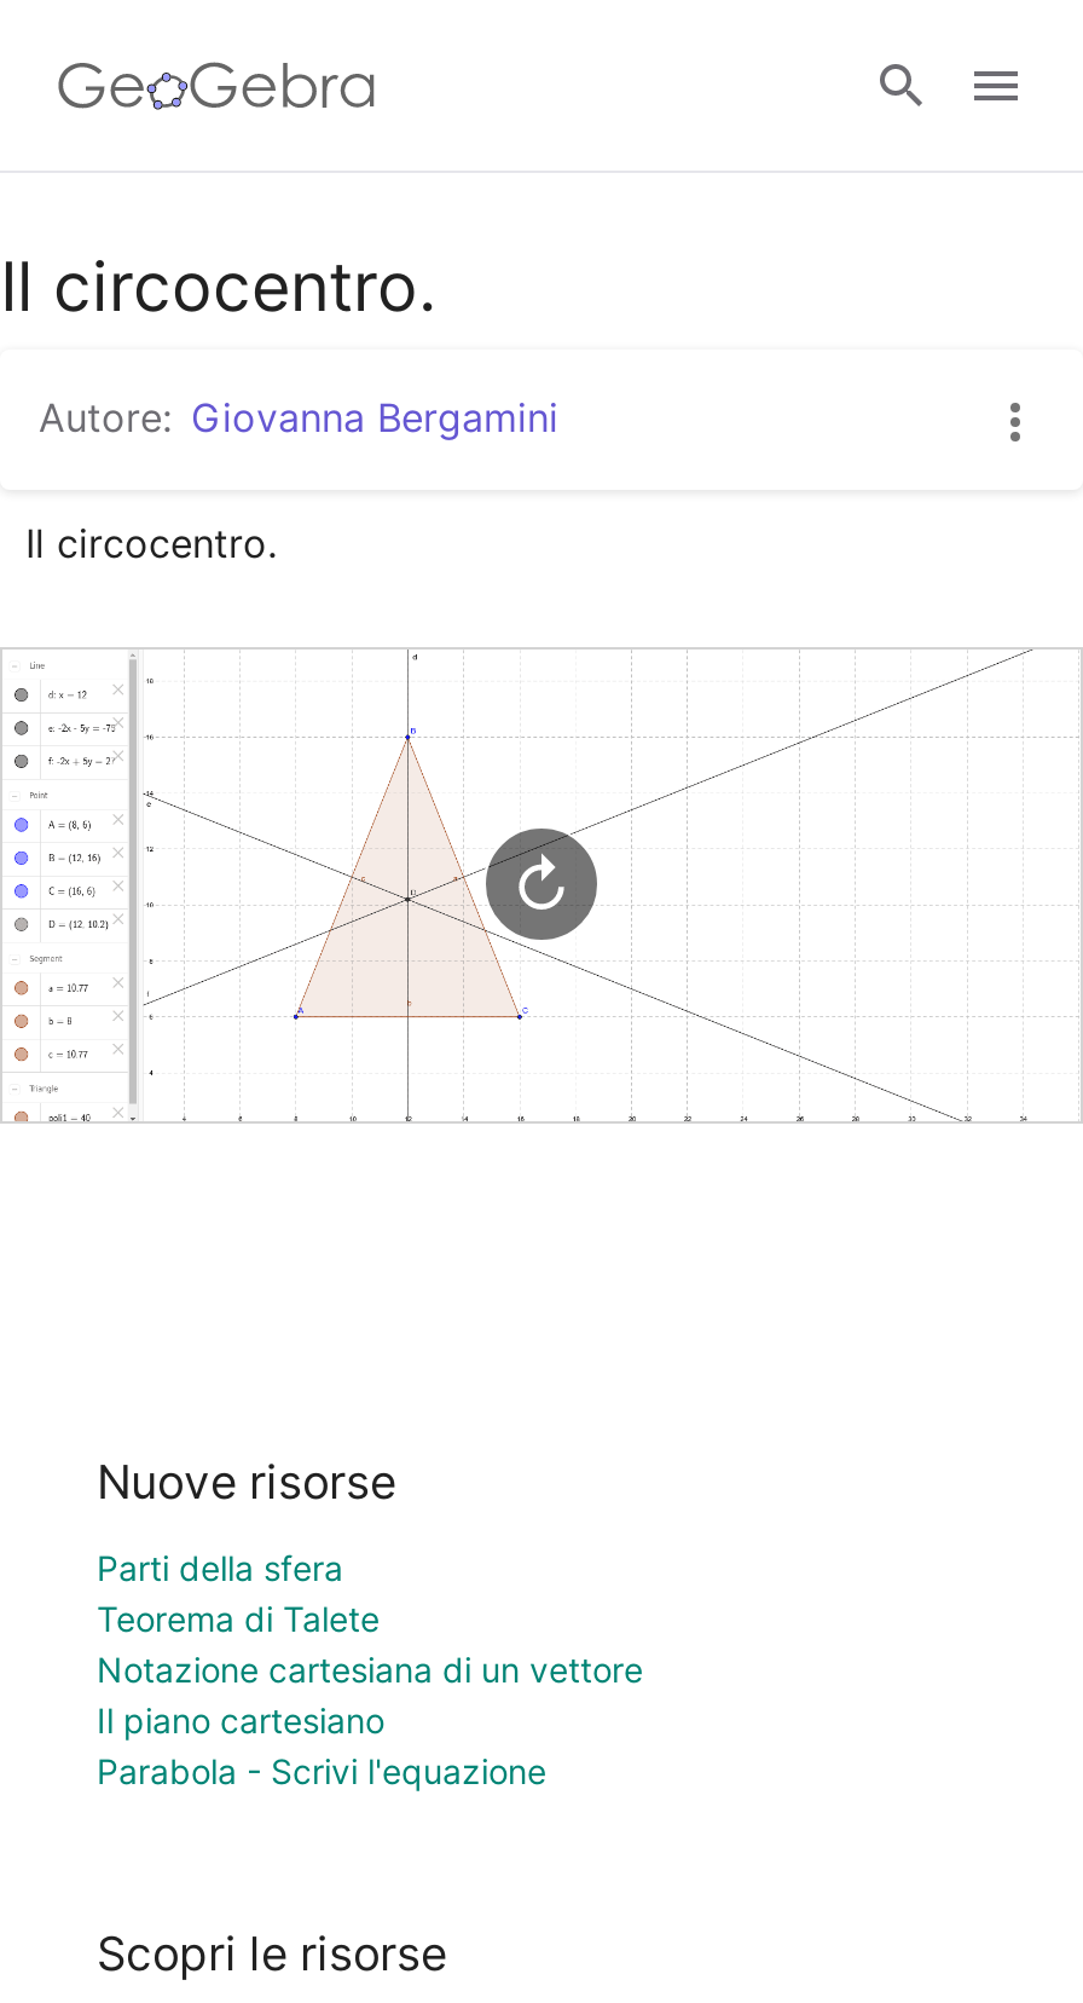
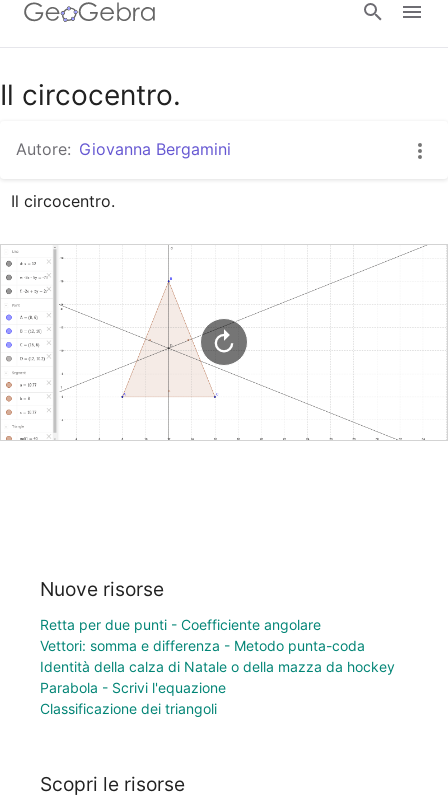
[97,1547,643,1740] Parti della sfera | Teorema di Talete | Notazione cartesiana di un vettore | Il piano cartesiano -> [40,616,395,675] Retta per due punti - Coefficiente angolare | Vettori: somma e differenza - Metodo punta-coda | Identità della calza di Natale o della mazza da hockey
moved [97,1750,546,1791] -> [40,679,226,696]: Parabola - Scrivi l'equazione
none -> [40,700,217,717] Classificazione dei triangoli

